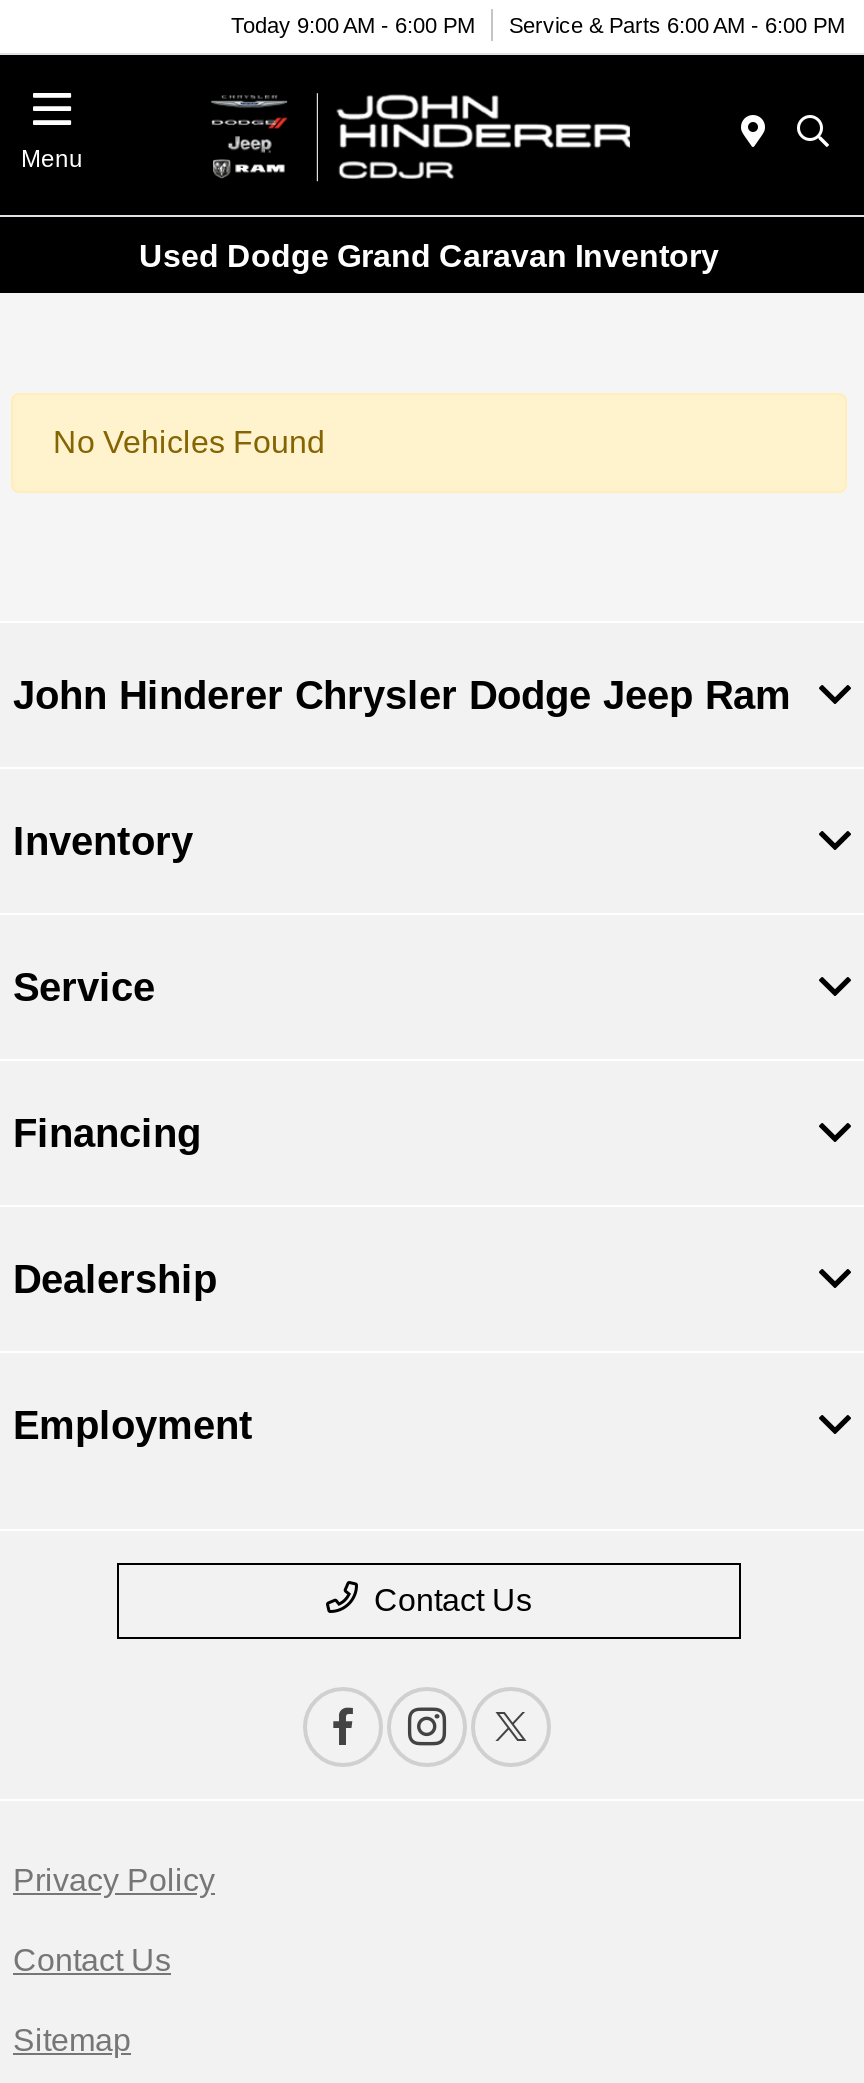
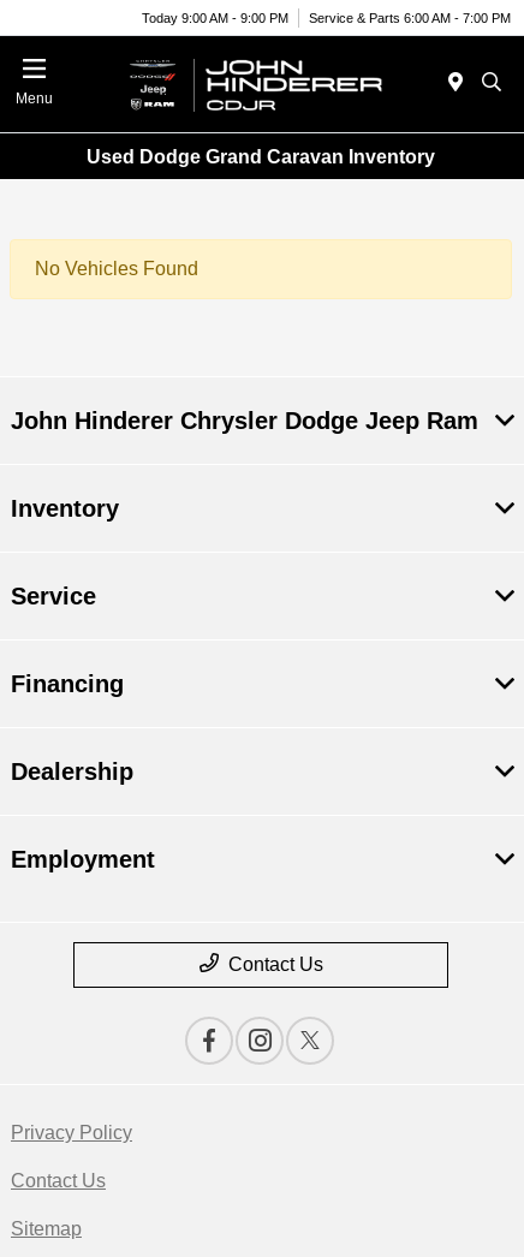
[231,12,475,36] Today 9:00 AM - 6:00 PM -> [142,10,288,25] Today 9:00 AM - 9:00 PM
[509,12,845,36] Service & Parts 6:00 AM - 6:00 PM -> [309,10,511,25] Service & Parts 6:00 AM - 7:00 PM

